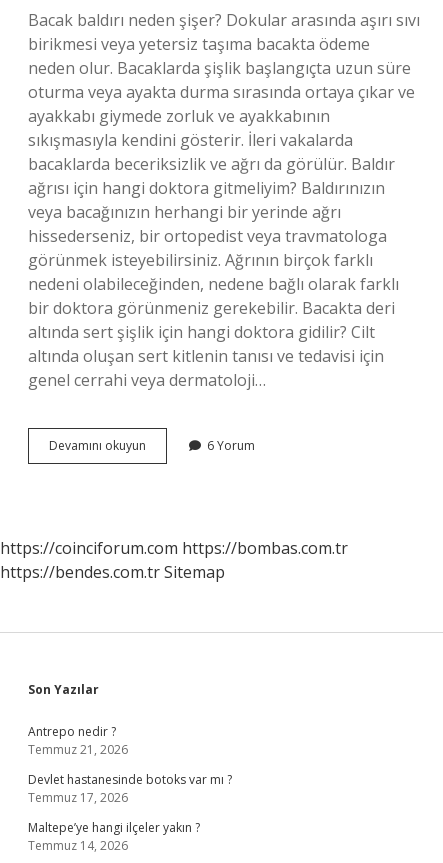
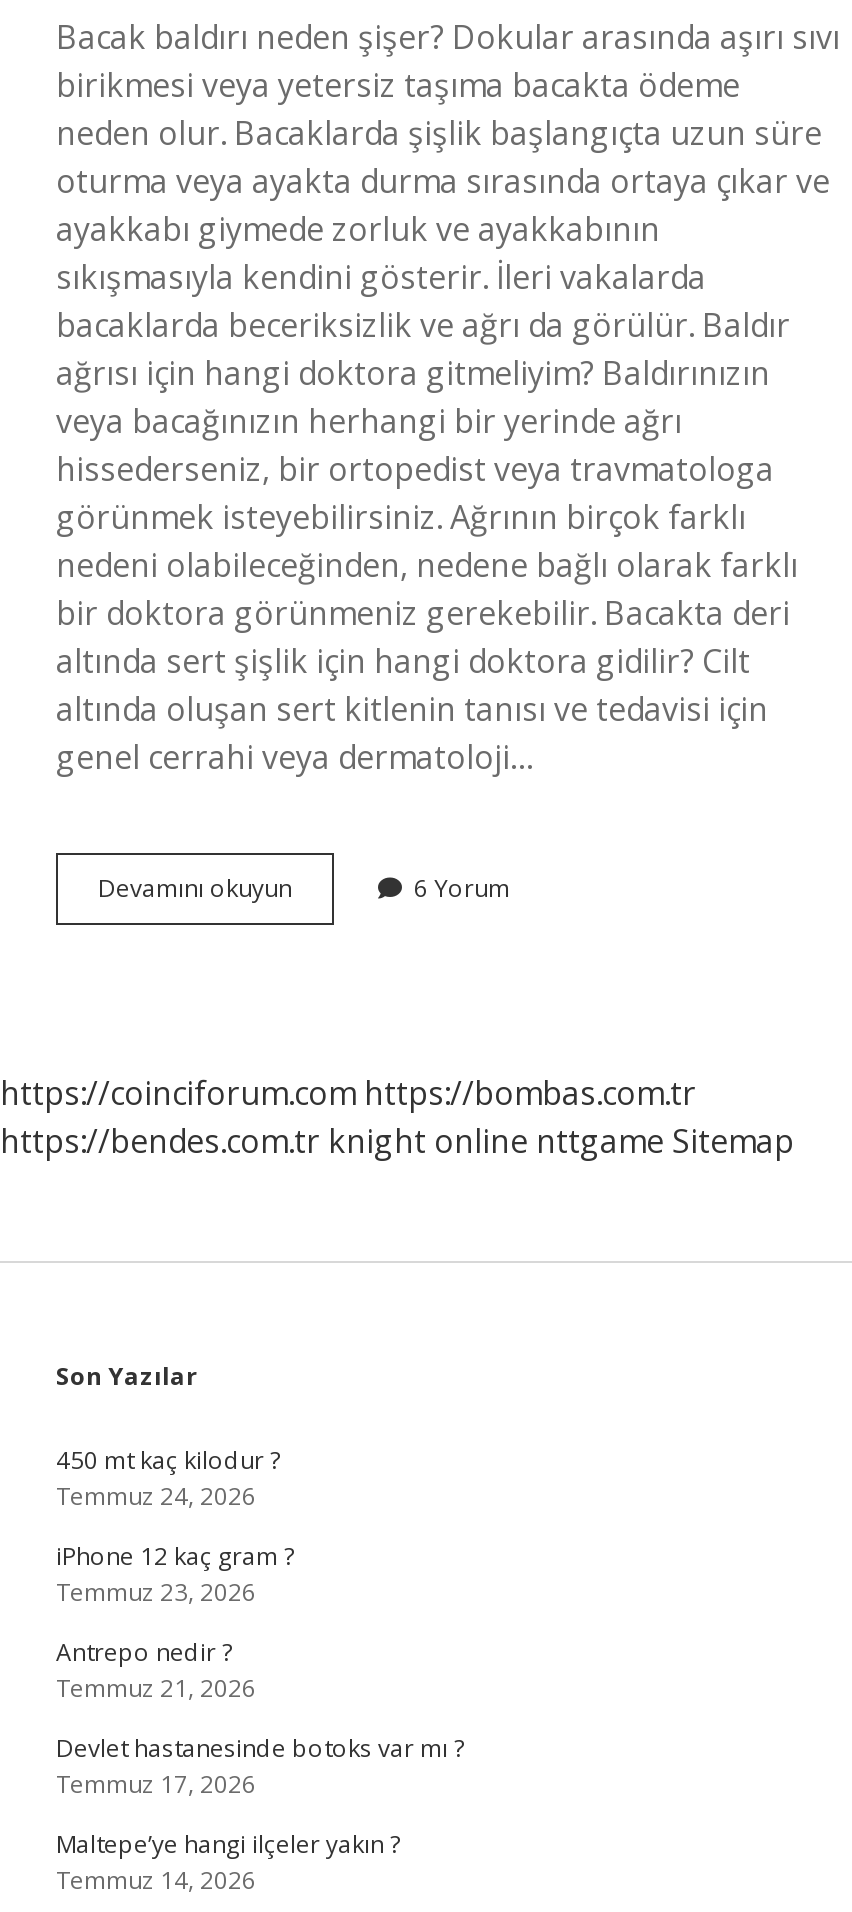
[0,561,225,583] https://bendes.com.tr Sitemap -> [0,1119,794,1163] https://bendes.com.tr knight online nttgame Sitemap
none -> [56,1443,294,1609] 450 mt kaç kilodur ? | Temmuz 24, 2026 | iPhone 12 kaç gram ? | Temmuz 23, 2026

